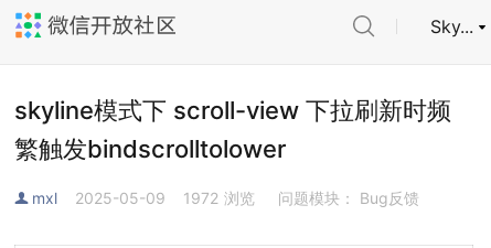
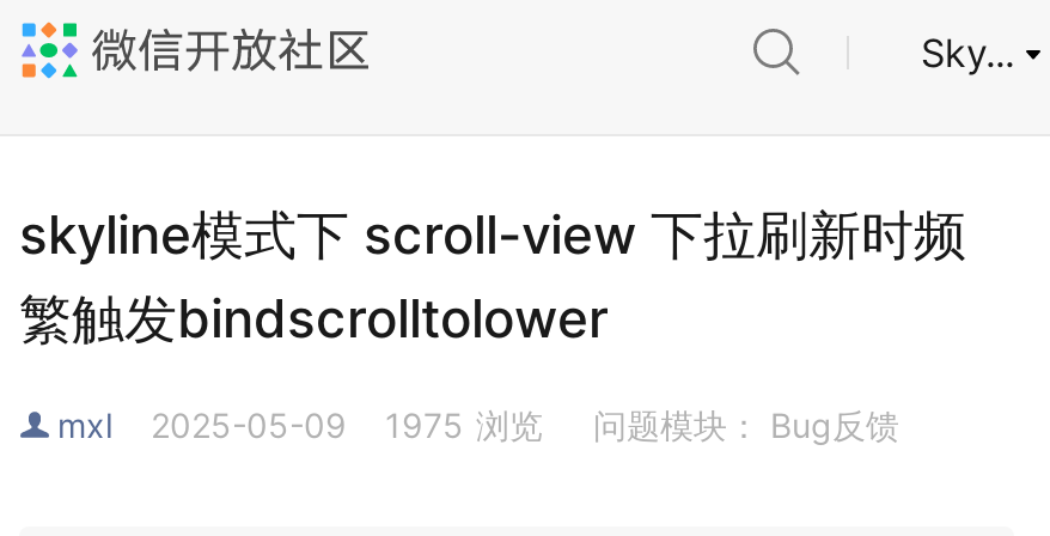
[32,188,419,207] mxl 2025-05-09 1972 浏览 问题模块： Bug反馈 -> [57,404,899,445] mxl 2025-05-09 1975 浏览 问题模块： Bug反馈

